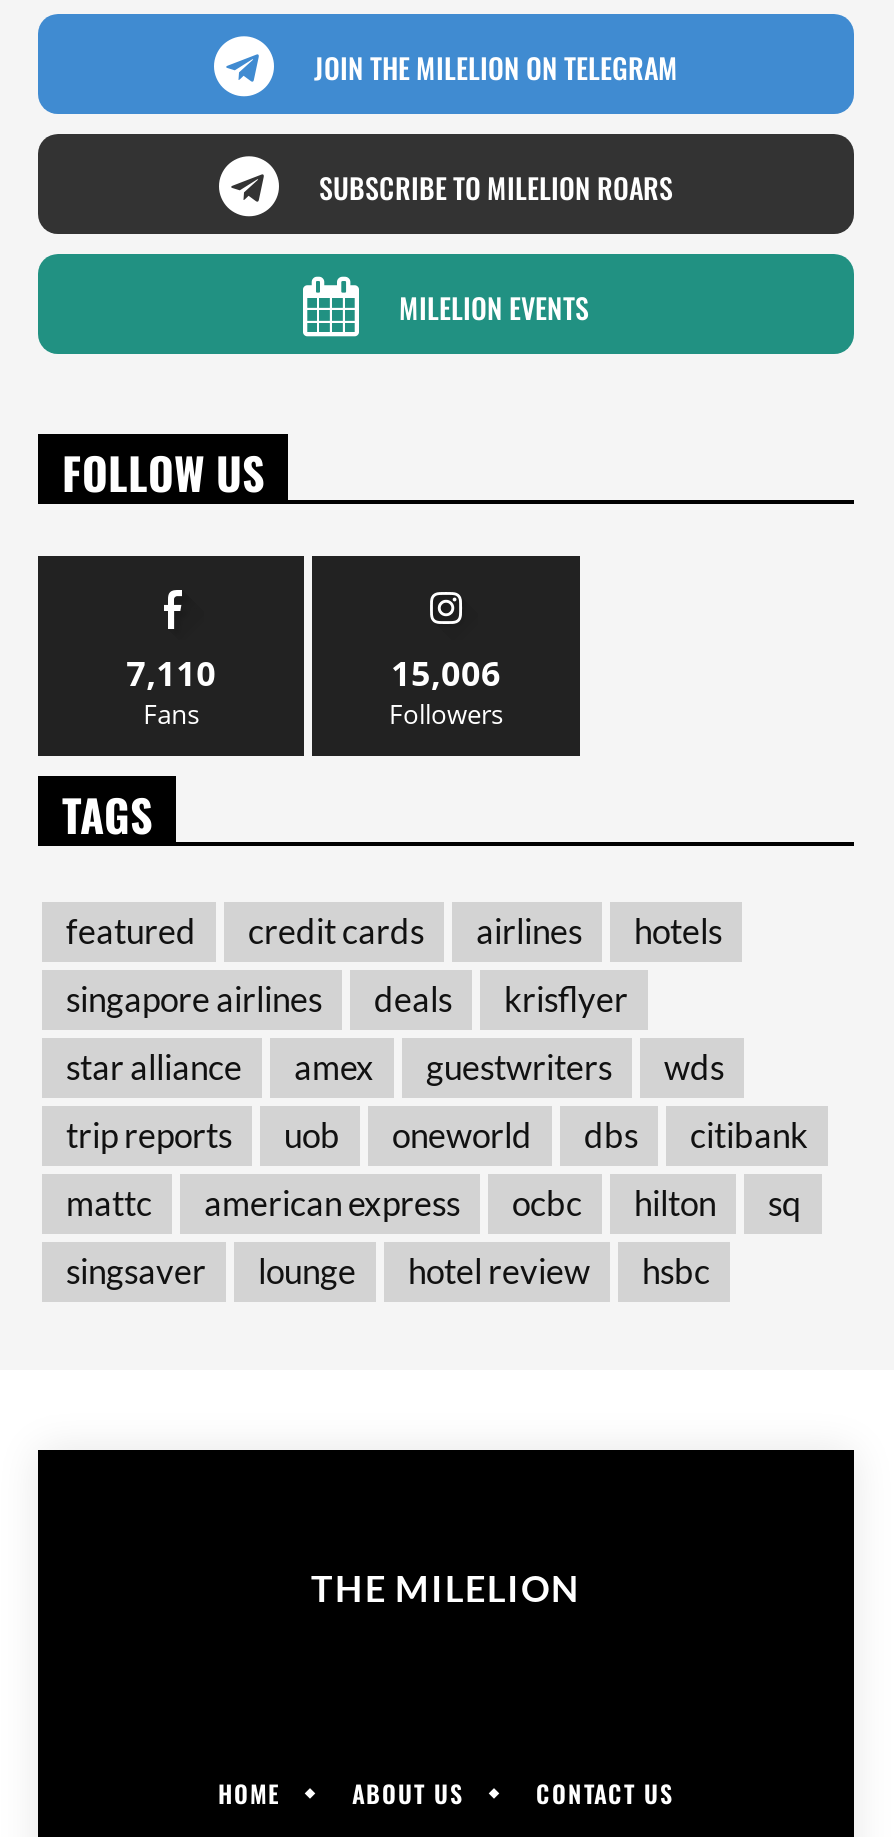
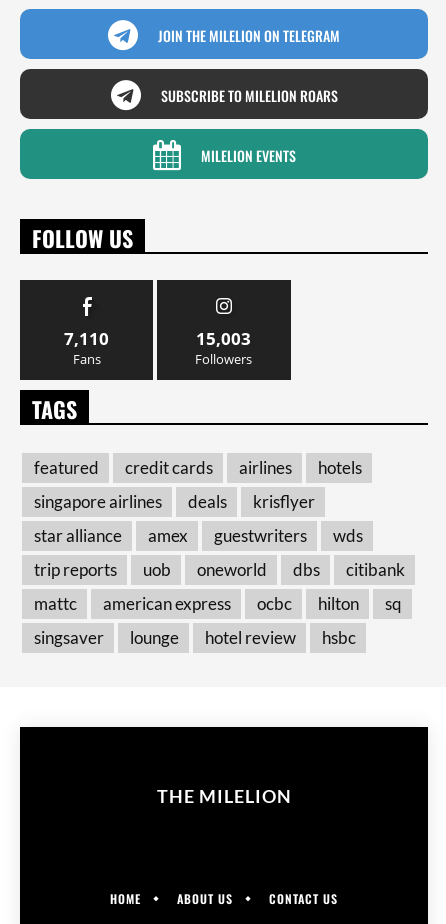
[391,649,501,695] 15,006 -> [196,327,251,350] 15,003

